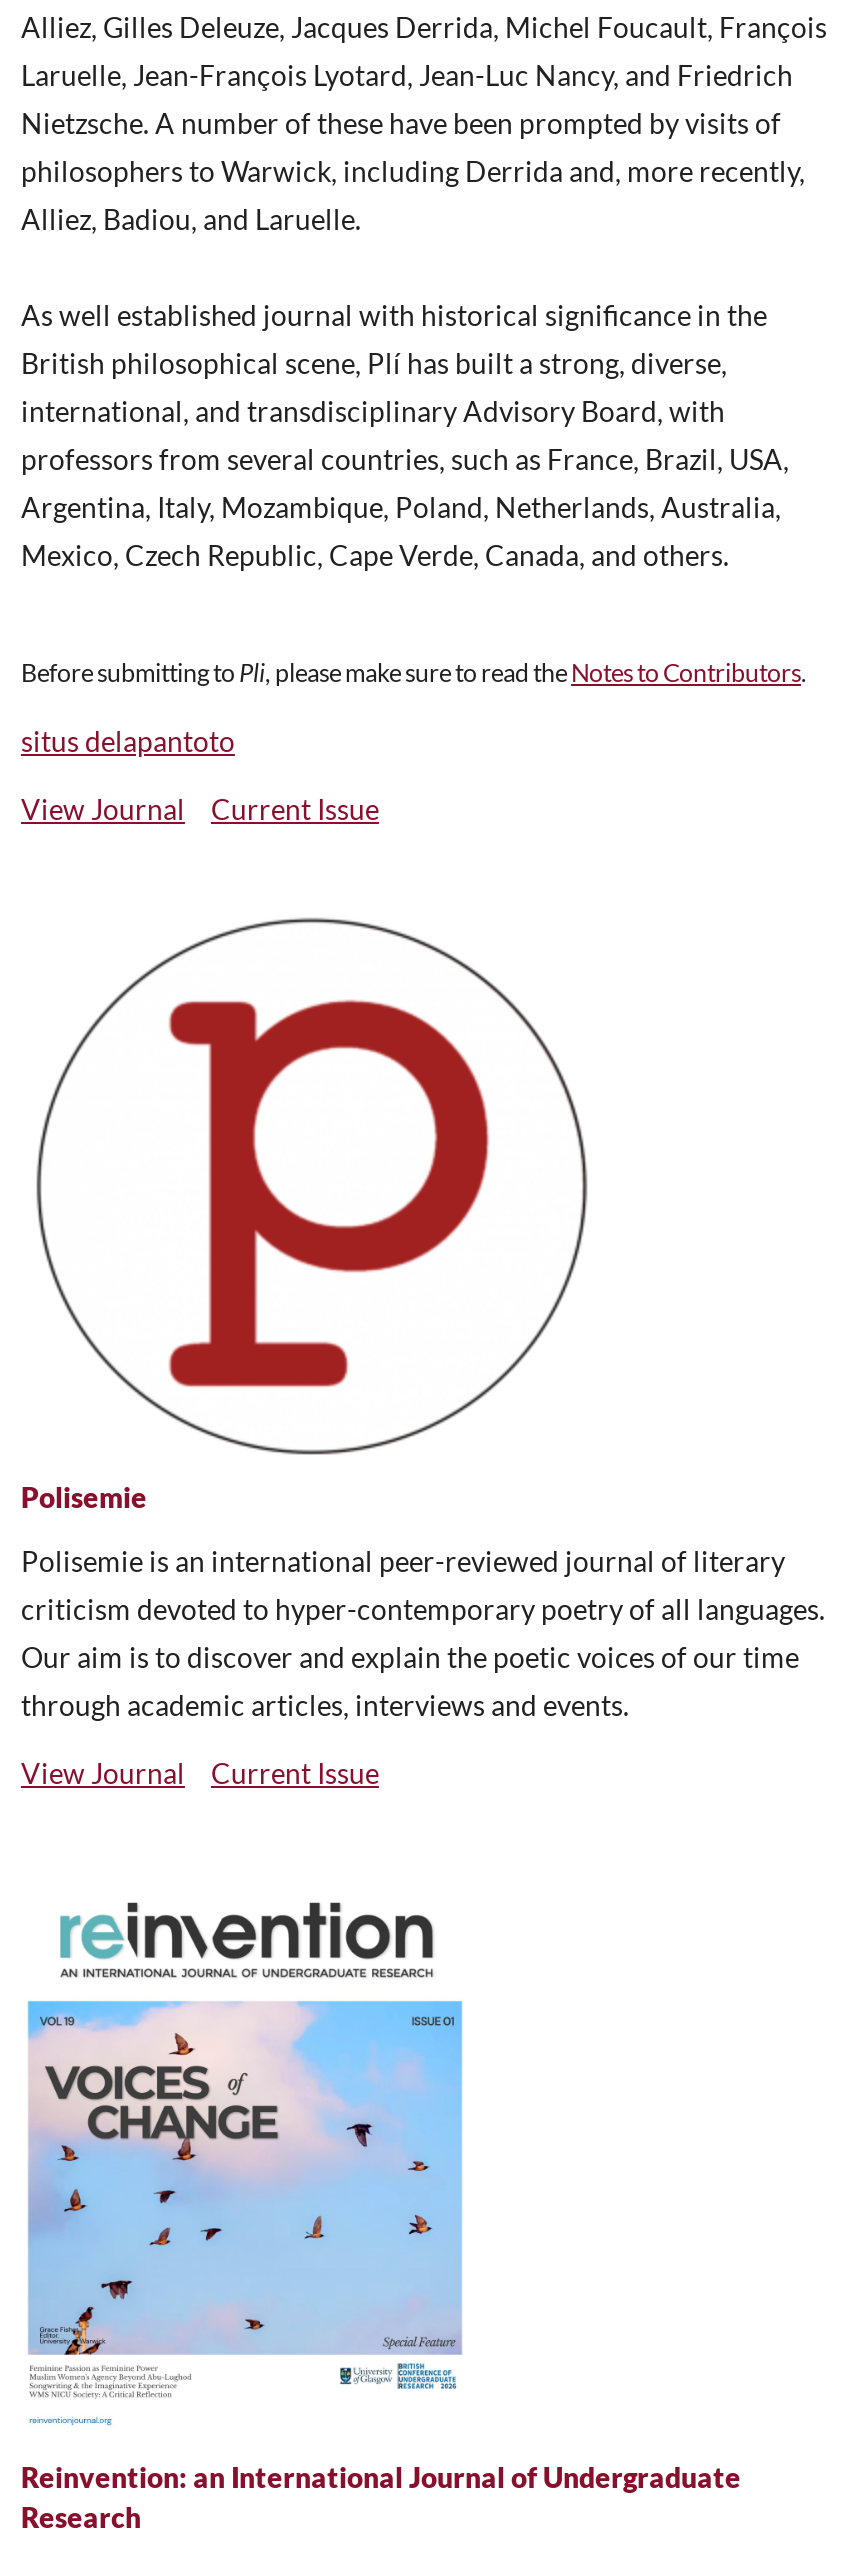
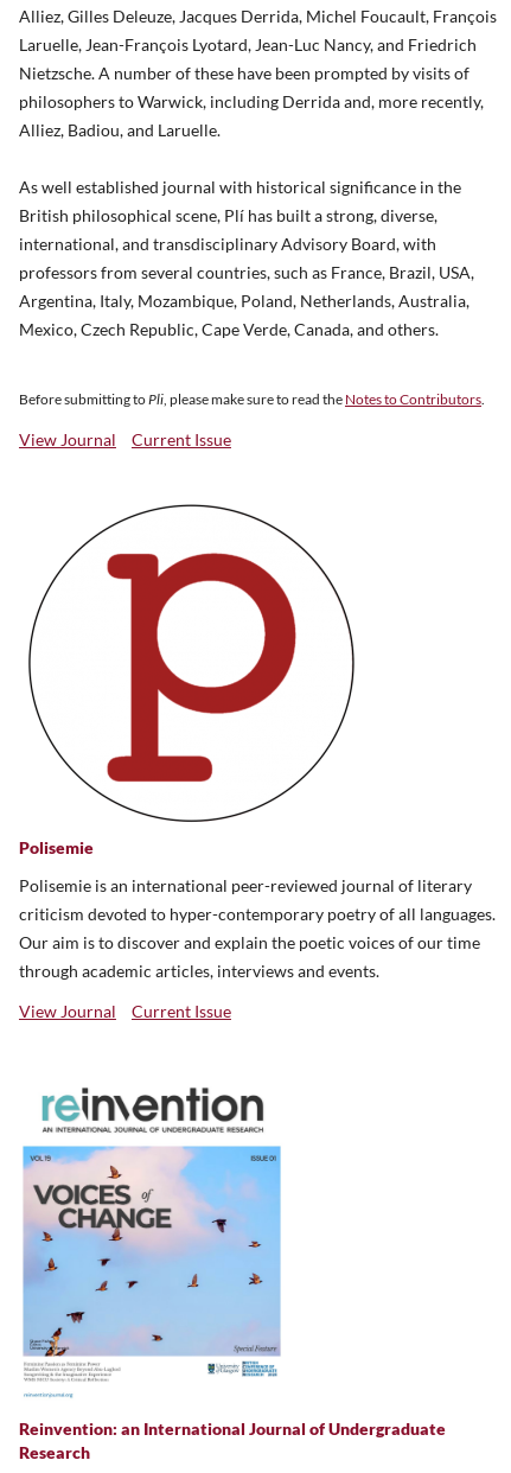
[21,724,235,758] situs delapantoto -> none

